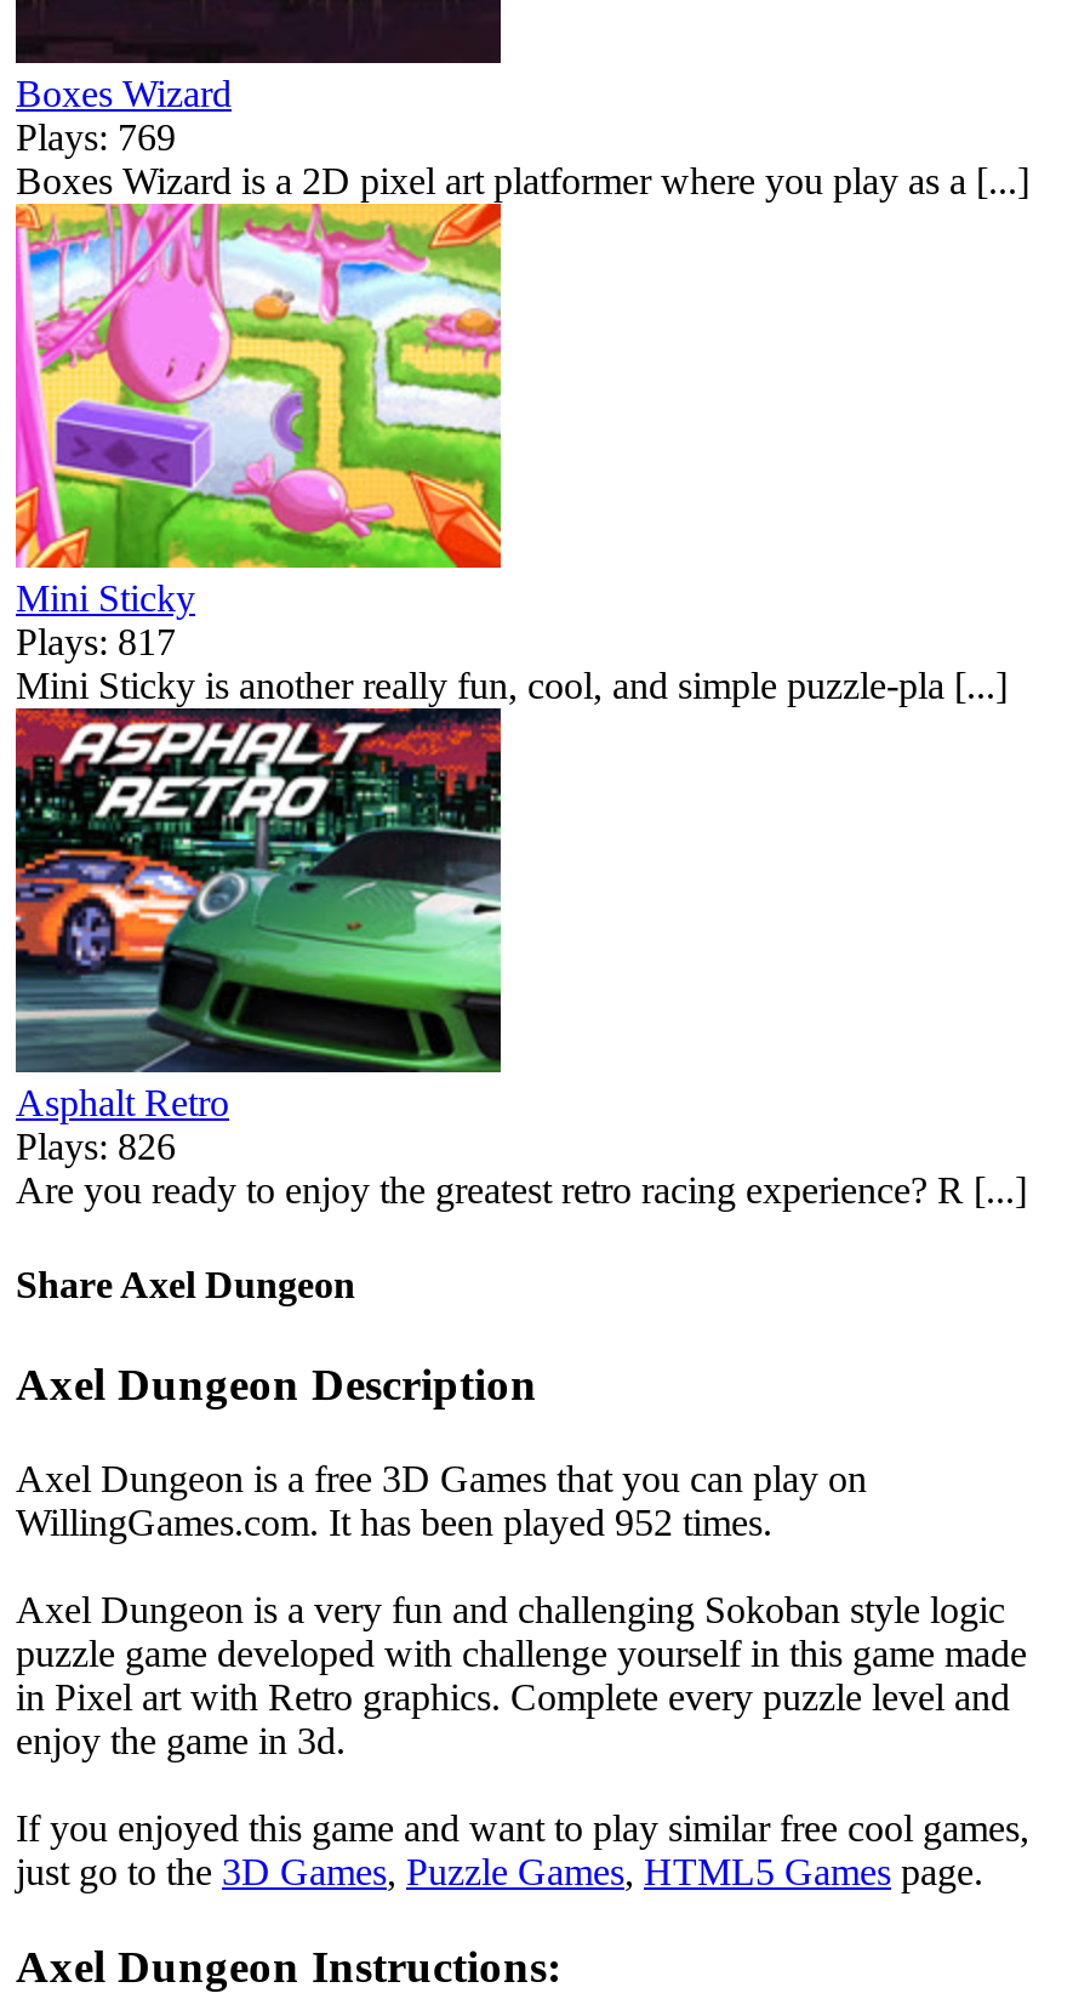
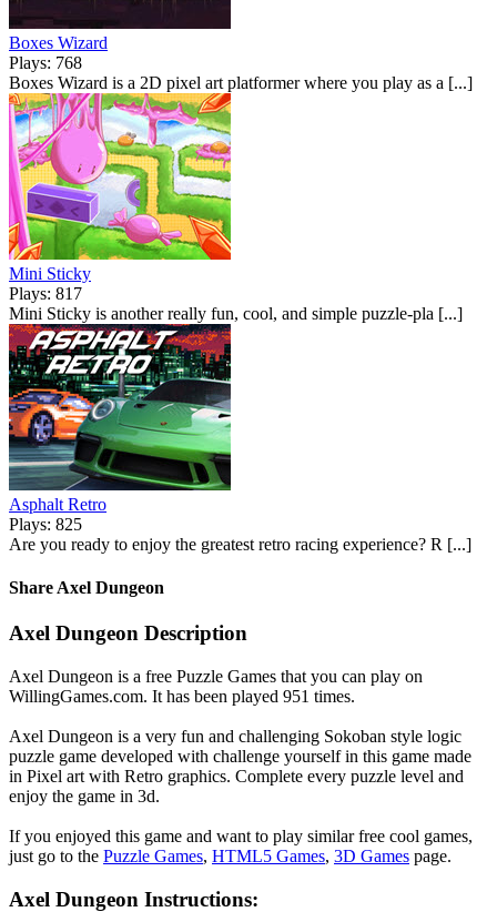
[16,116,176,157] Plays: 769 -> [9,53,82,72] Plays: 768
[16,1125,176,1166] Plays: 826 -> [9,514,82,533] Plays: 825
[16,1458,867,1499] Axel Dungeon is a free 3D Games that you can play on -> [9,667,423,686] Axel Dungeon is a free Puzzle Games that you can play on
[16,1501,772,1543] WillingGames.com. It has been played 952 times. -> [9,687,355,706] WillingGames.com. It has been played 951 times.
[16,1851,983,1892] just go to the 3D Games, Puzzle Games, HTML5 Games page. -> [9,846,452,865] just go to the Puzzle Games, HTML5 Games, 3D Games page.

